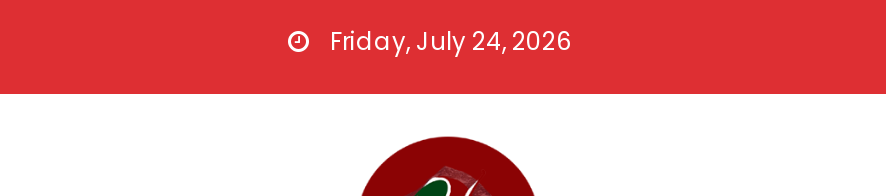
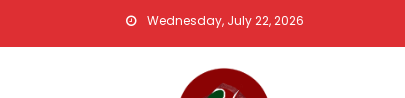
[324,24,572,58] Friday, July 24, 2026 -> [144,12,304,29] Wednesday, July 22, 2026

